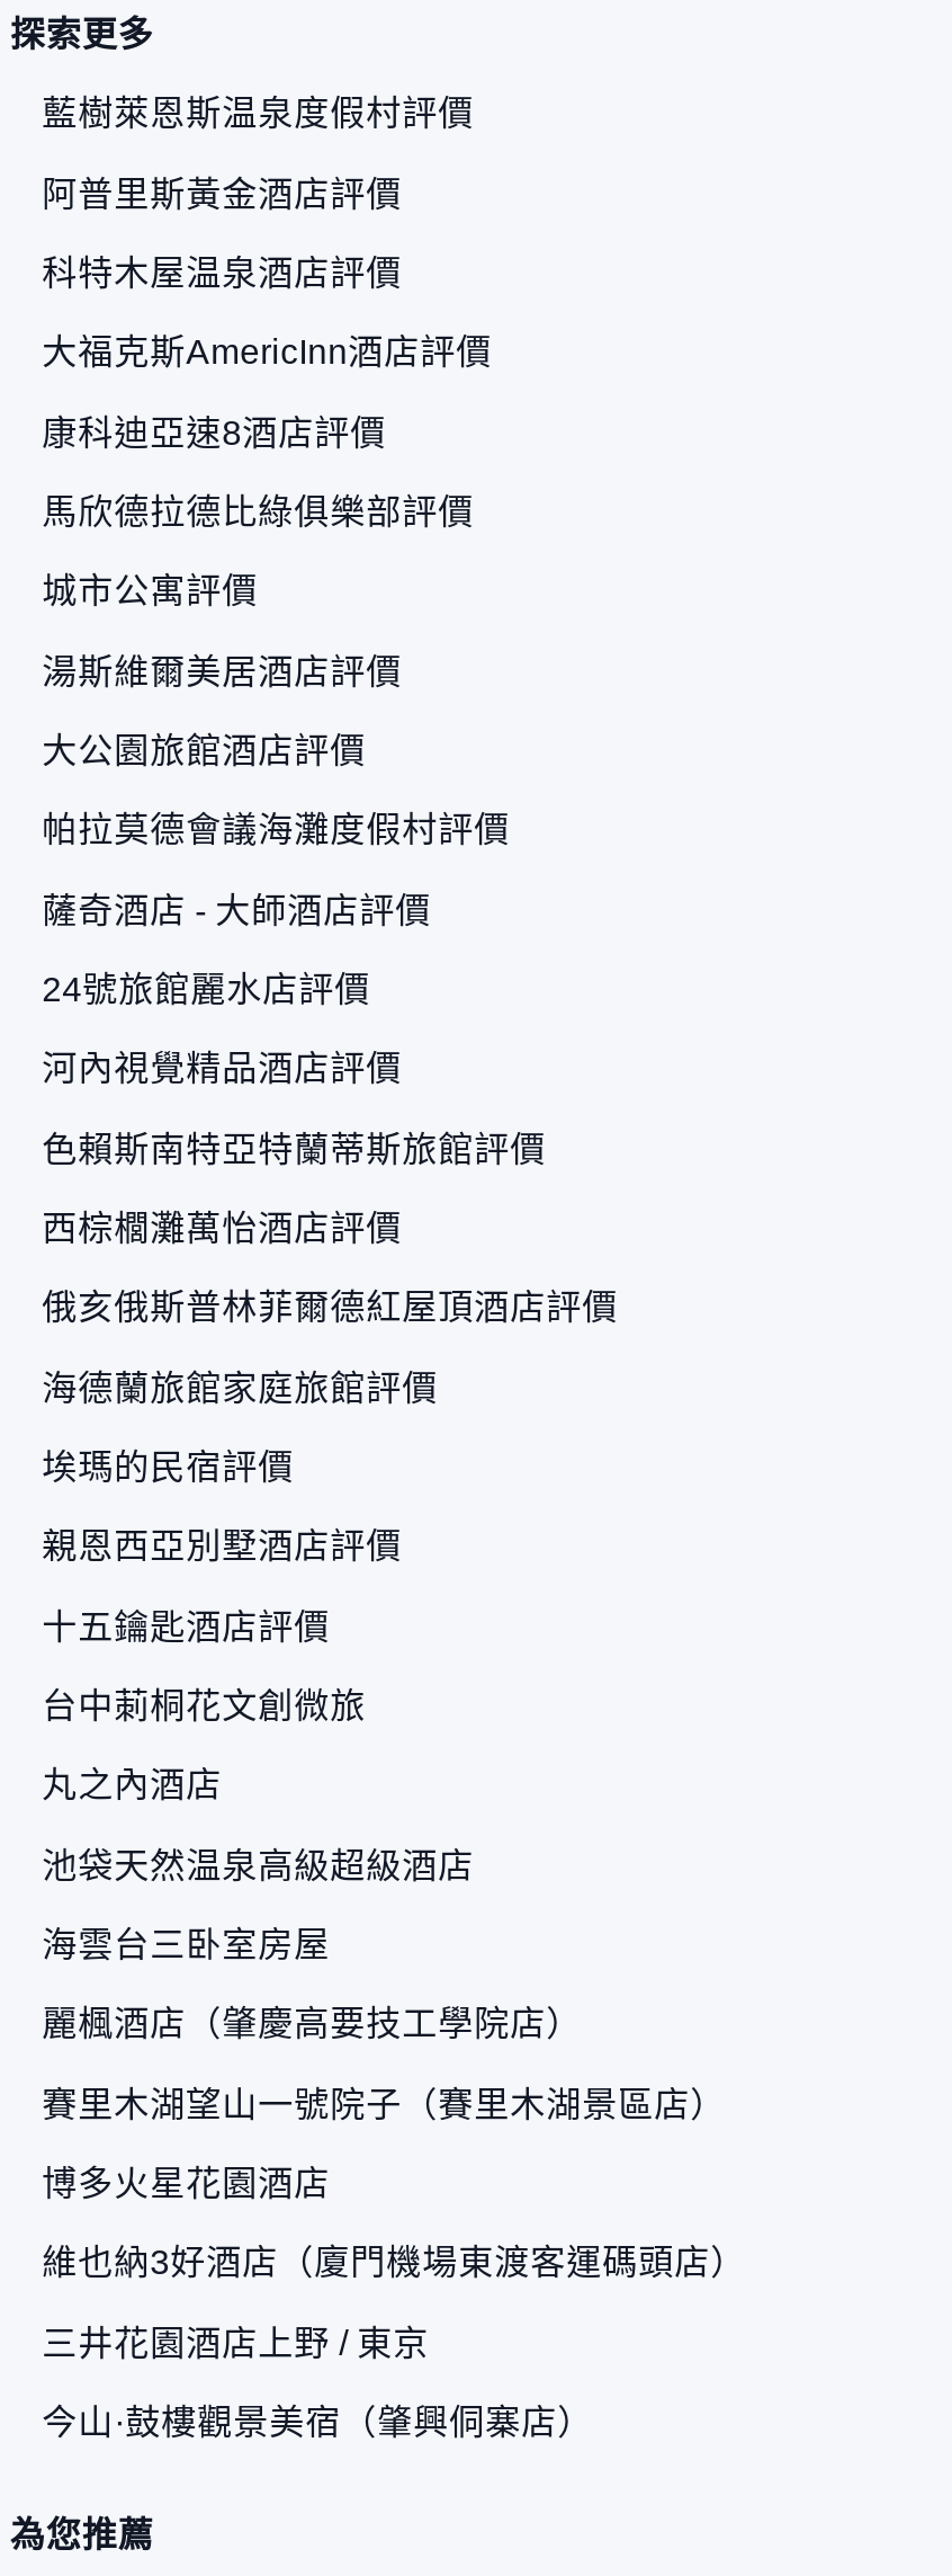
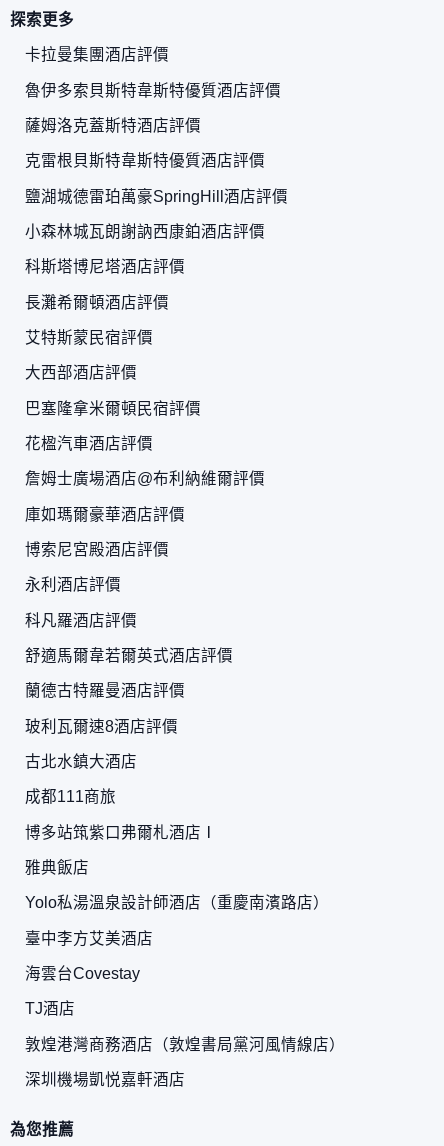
[42,95,474,133] 藍樹萊恩斯温泉度假村評價 -> [25,46,169,63] 卡拉曼集團酒店評價
[42,174,402,212] 阿普里斯黃金酒店評價 -> [25,82,281,99] 魯伊多索貝斯特韋斯特優質酒店評價
[42,254,402,292] 科特木屋温泉酒店評價 -> [25,117,201,134] 薩姆洛克蓋斯特酒店評價
[42,333,492,372] 大福克斯AmericInn酒店評價 -> [25,152,265,169] 克雷根貝斯特韋斯特優質酒店評價
[42,413,386,451] 康科迪亞速8酒店評價 -> [25,188,288,205] 鹽湖城德雷珀萬豪SpringHill酒店評價
[42,492,474,531] 馬欣德拉德比綠俱樂部評價 -> [25,223,265,240] 小森林城瓦朗謝訥西康鉑酒店評價
[42,572,258,610] 城市公寓評價 -> [25,258,185,275] 科斯塔博尼塔酒店評價
[42,652,402,690] 湯斯維爾美居酒店評價 -> [25,294,169,311] 長灘希爾頓酒店評價
[42,731,366,770] 大公園旅館酒店評價 -> [25,329,153,346] 艾特斯蒙民宿評價
[42,811,510,849] 帕拉莫德會議海灘度假村評價 -> [25,364,137,381] 大西部酒店評價
[42,891,431,929] 薩奇酒店 - 大師酒店評價 -> [25,400,201,417] 巴塞隆拿米爾頓民宿評價
[42,970,371,1008] 24號旅館麗水店評價 -> [25,435,153,452] 花楹汽車酒店評價
[42,1050,402,1088] 河內視覺精品酒店評價 -> [25,470,265,487] 詹姆士廣場酒店@布利納維爾評價
[42,1129,546,1167] 色賴斯南特亞特蘭蒂斯旅館評價 -> [25,506,185,523] 庫如瑪爾豪華酒店評價
[42,1209,402,1247] 西棕櫚灘萬怡酒店評價 -> [25,541,169,558] 博索尼宮殿酒店評價
[42,1288,618,1327] 俄亥俄斯普林菲爾德紅屋頂酒店評價 -> [25,576,121,593] 永利酒店評價
[42,1368,438,1406] 海德蘭旅館家庭旅館評價 -> [25,612,137,629] 科凡羅酒店評價
[42,1447,294,1486] 埃瑪的民宿評價 -> [25,647,233,664] 舒適馬爾韋若爾英式酒店評價
[42,1527,402,1565] 親恩西亞別墅酒店評價 -> [25,682,185,699] 蘭德古特羅曼酒店評價
[42,1607,330,1645] 十五鑰匙酒店評價 -> [25,718,178,735] 玻利瓦爾速8酒店評價
[42,1686,366,1724] 台中莿桐花文創微旅 -> [25,753,137,770] 古北水鎮大酒店
[42,1766,222,1804] 丸之內酒店 -> [25,788,116,805] 成都111商旅
[42,1845,474,1884] 池袋天然温泉高級超級酒店 -> [25,824,217,841] 博多站筑紫口弗爾札酒店Ⅰ
[42,1925,330,1963] 海雲台三卧室房屋 -> [25,859,89,876] 雅典飯店
[42,2004,582,2043] 麗楓酒店（肇慶高要技工學院店） -> [25,894,329,911] Yolo私湯溫泉設計師酒店（重慶南濱路店）
[42,2084,726,2123] 賽里木湖望山一號院子（賽里木湖景區店） -> [25,930,153,947] 臺中李方艾美酒店
[42,2164,330,2202] 博多火星花園酒店 -> [25,965,140,982] 海雲台Covestay
[42,2243,747,2282] 維也納3好酒店（廈門機場東渡客運碼頭店） -> [25,1000,75,1017] TJ酒店
[42,2323,429,2361] 三井花園酒店上野 / 東京 -> [25,1036,345,1053] 敦煌港灣商務酒店（敦煌書局黨河風情線店）
[42,2403,593,2441] 今山·鼓樓觀景美宿（肇興侗寨店） -> [25,1071,185,1088] 深圳機場凱悦嘉軒酒店

